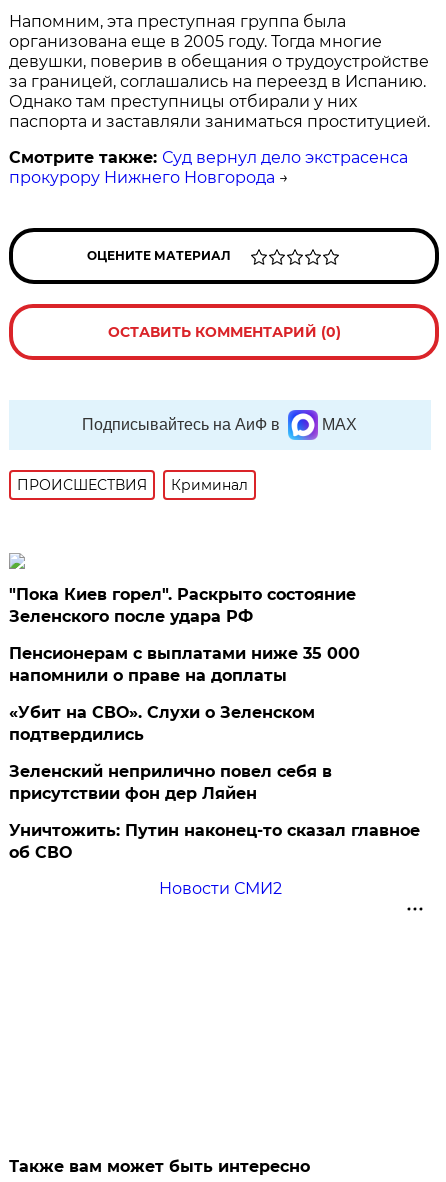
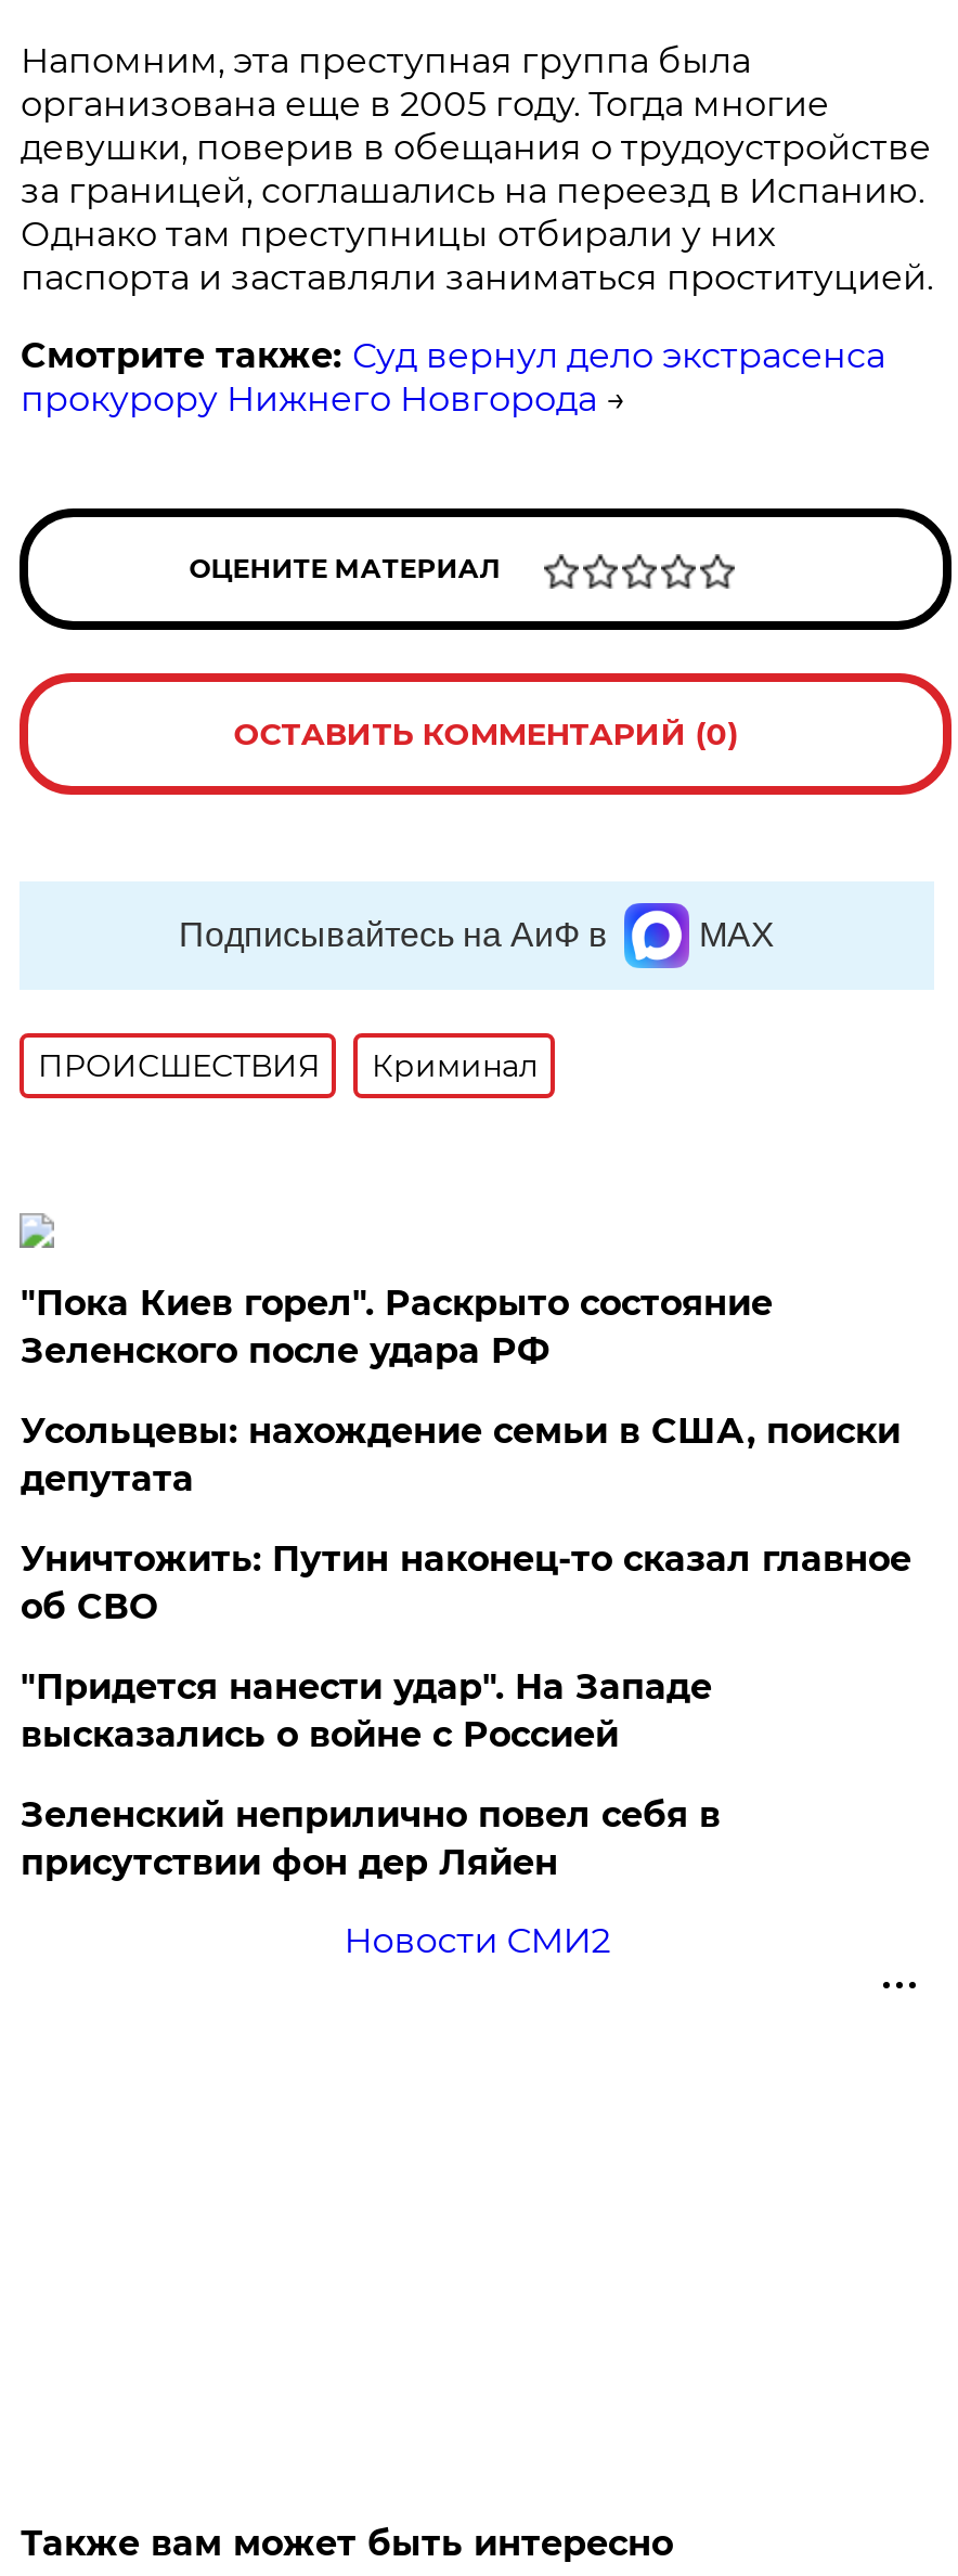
[9,644,360,744] Пенсионерам с выплатами ниже 35 000 | напомнили о праве на доплаты | «Убит на СВО». Слухи о Зеленском | подтвердились -> [20,1411,900,1755] Усольцевы: нахождение семьи в США, поиски | депутата | "Придется нанести удар". На Западе | высказались о войне с Россией
moved [9,762,332,803] -> [20,1794,720,1883]: Зеленский неприлично повел cебя в | присутствии фон дер Ляйен
moved [9,821,420,862] -> [20,1538,911,1627]: Уничтожить: Путин наконец-то сказал главное | об СВО

